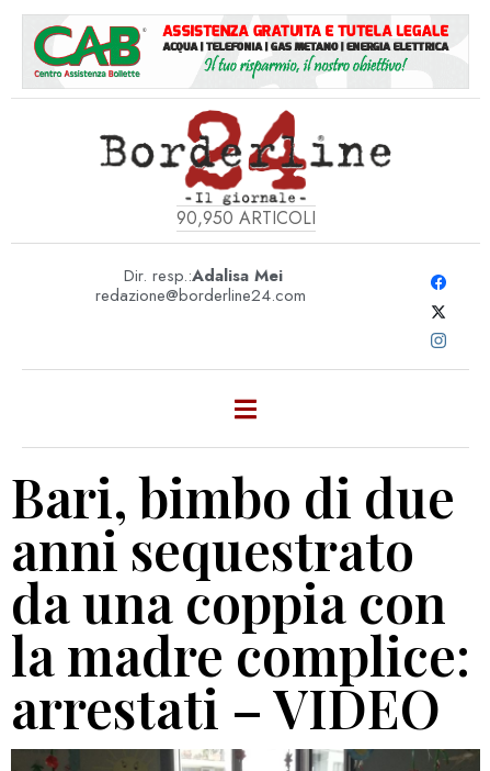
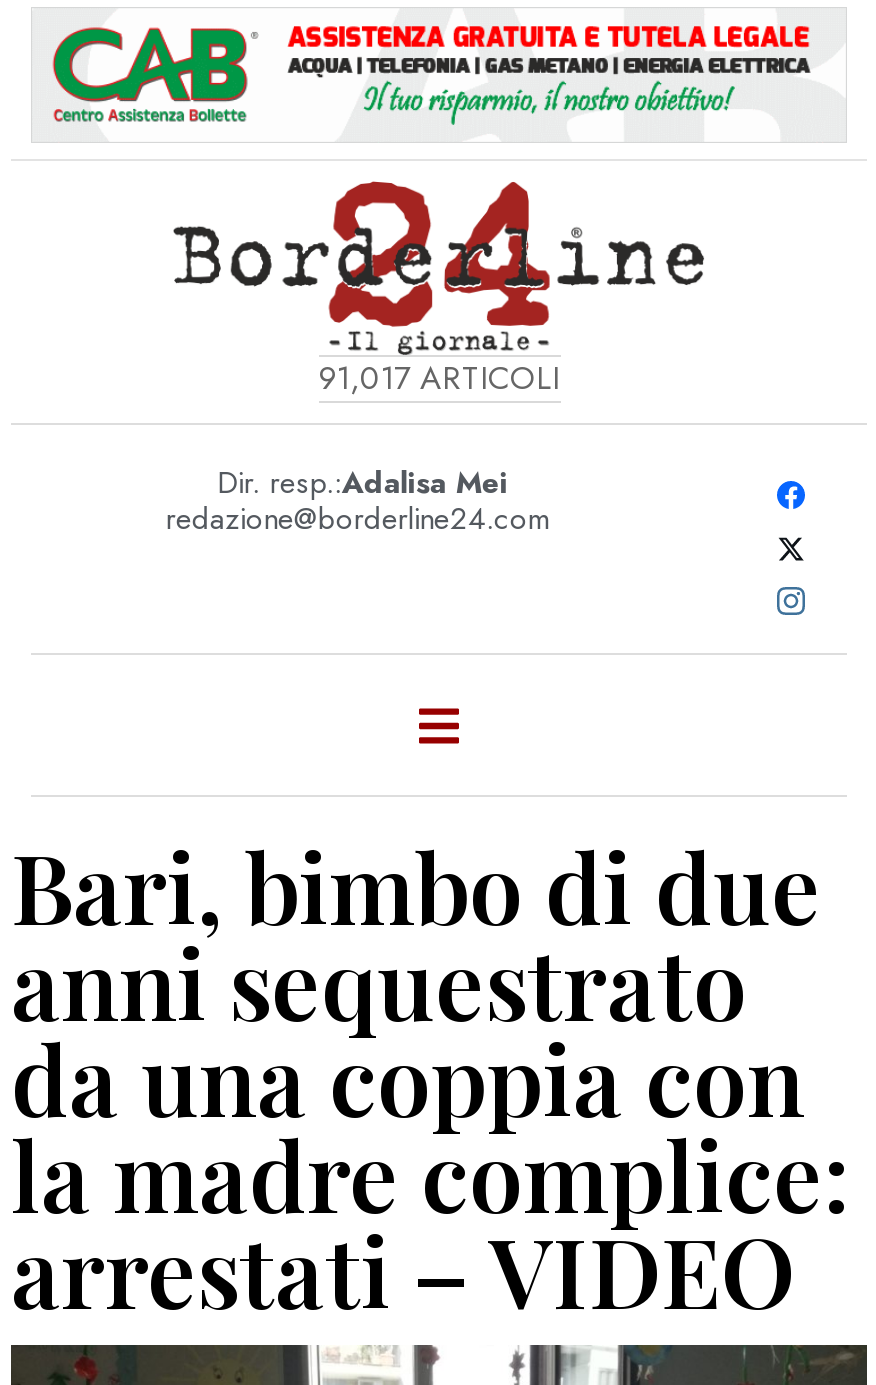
[176,206,315,231] 90,950 ARTICOLI -> [318,355,560,401] 91,017 ARTICOLI

